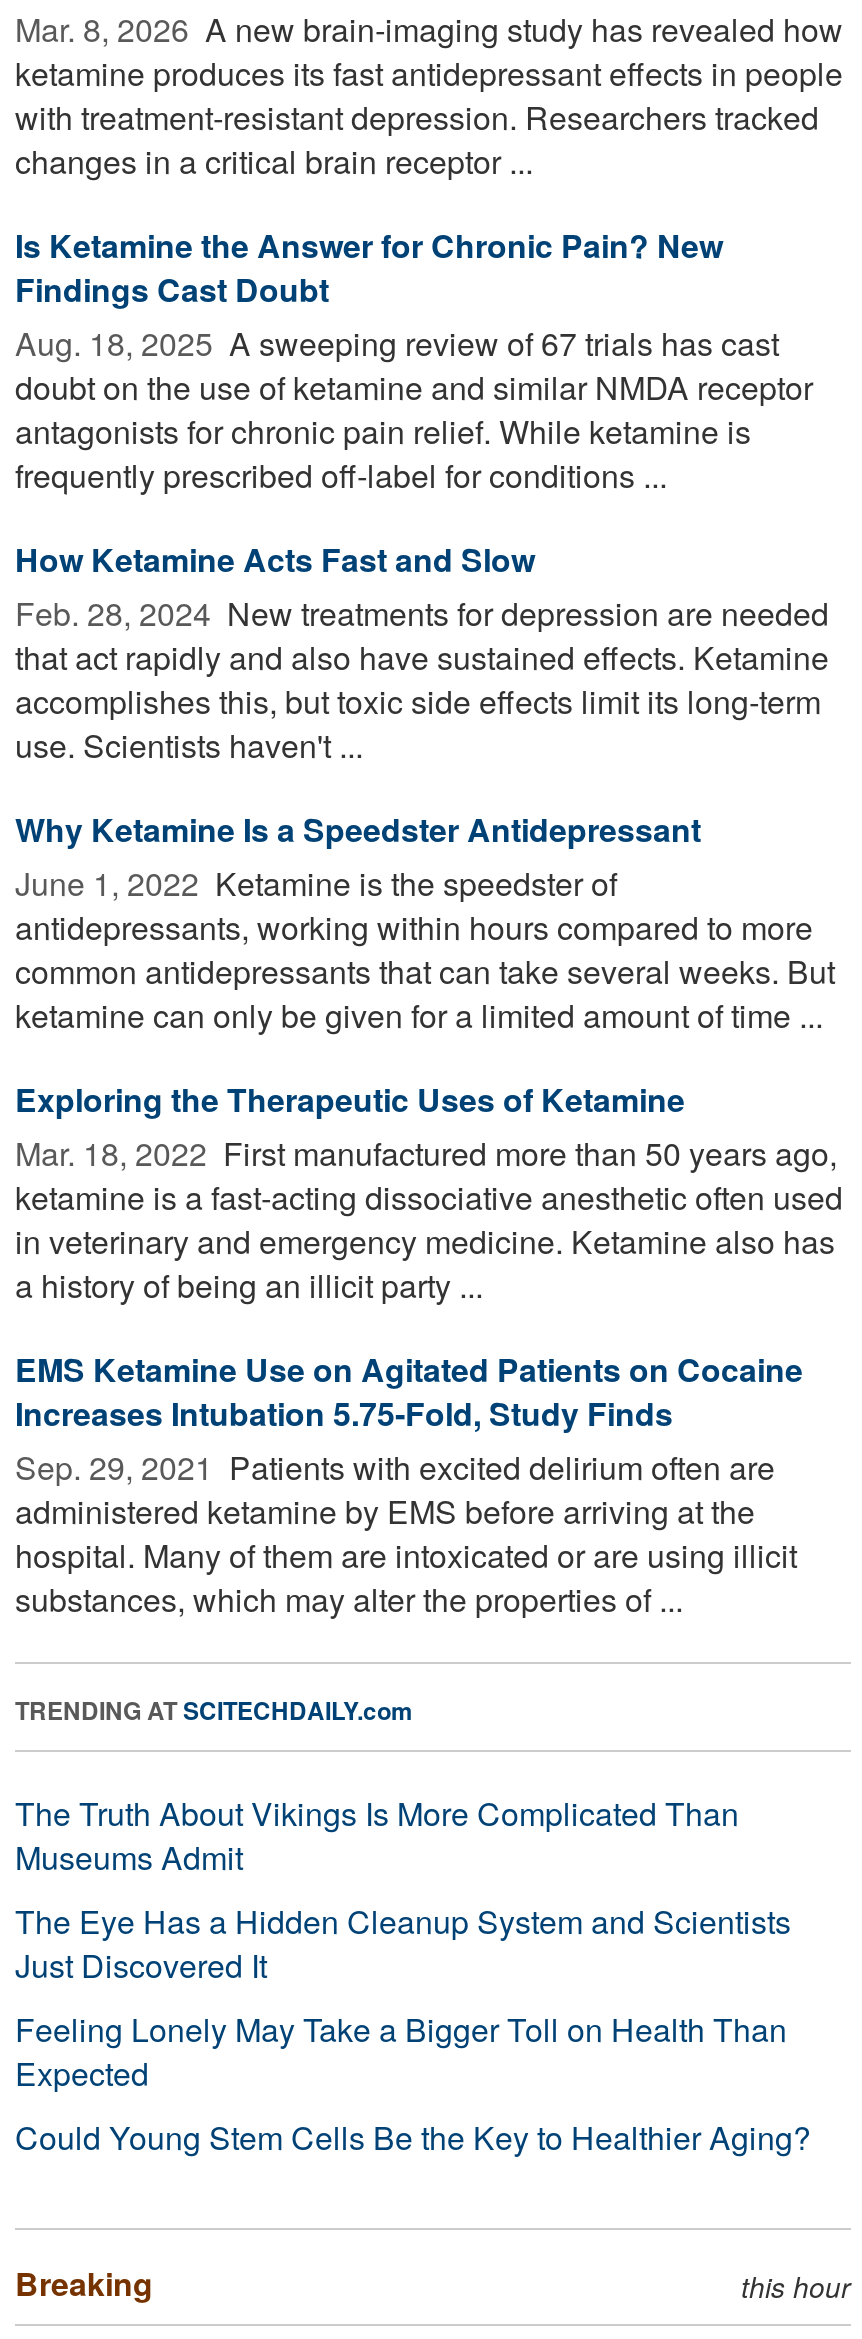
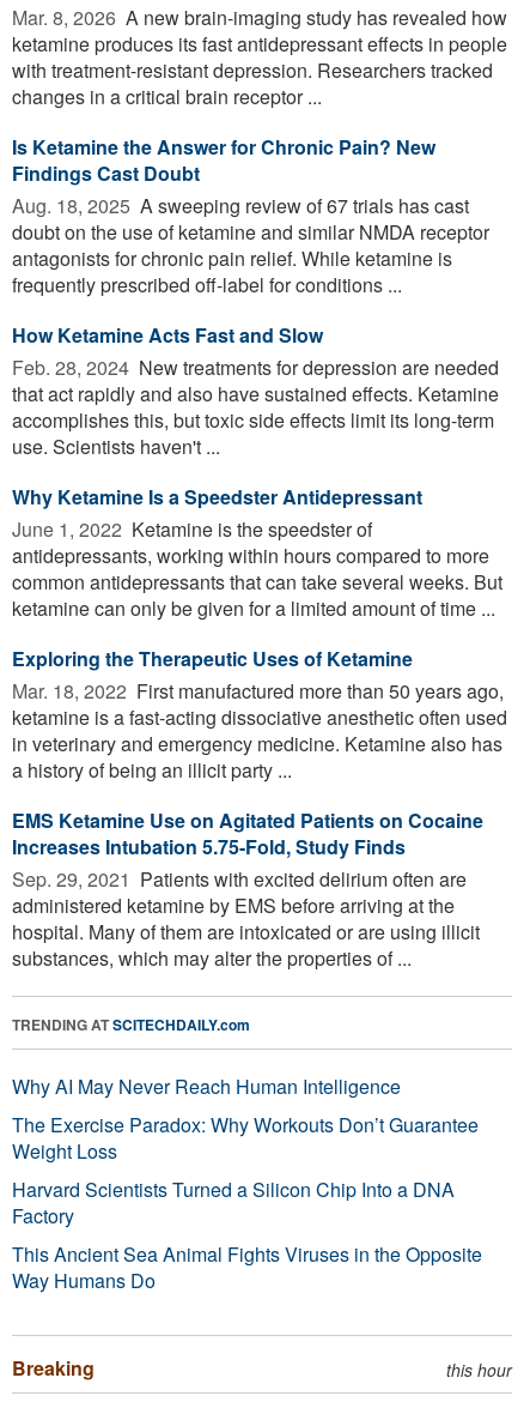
[15,1790,811,2160] The Truth About Vikings Is More Complicated Than | Museums Admit | The Eye Has a Hidden Cleanup System and Scientists | Just Discovered It | Feeling Lonely May Take a Bigger Toll on Health Than | Expected | Could Young Stem Cells Be the Key to Healthier Aging? -> [12,1072,482,1294] Why AI May Never Reach Human Intelligence | The Exercise Paradox: Why Workouts Don’t Guarantee | Weight Loss | Harvard Scientists Turned a Silicon Chip Into a DNA | Factory | This Ancient Sea Animal Fights Viruses in the Opposite | Way Humans Do

